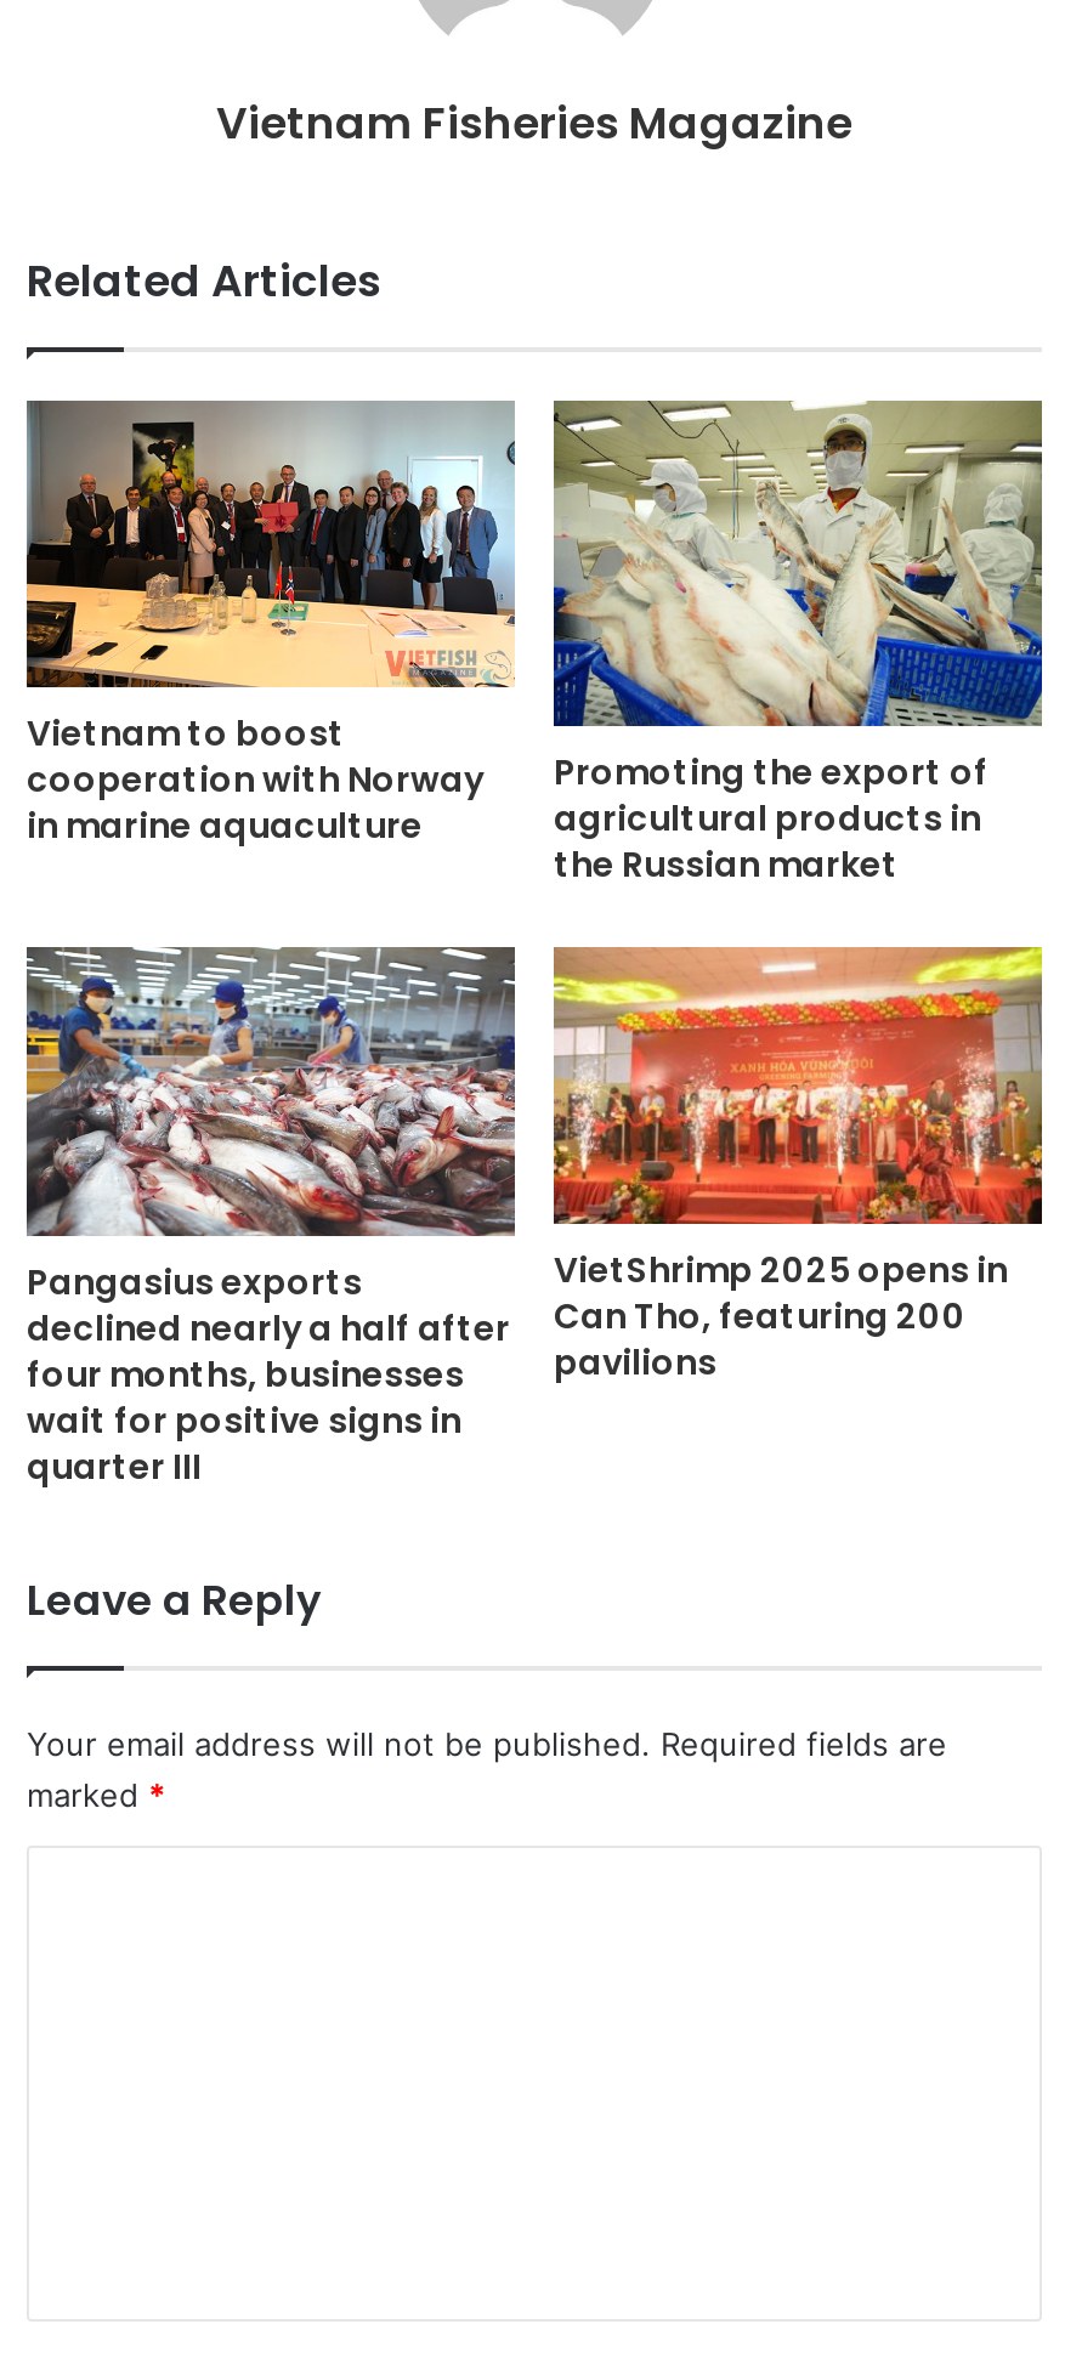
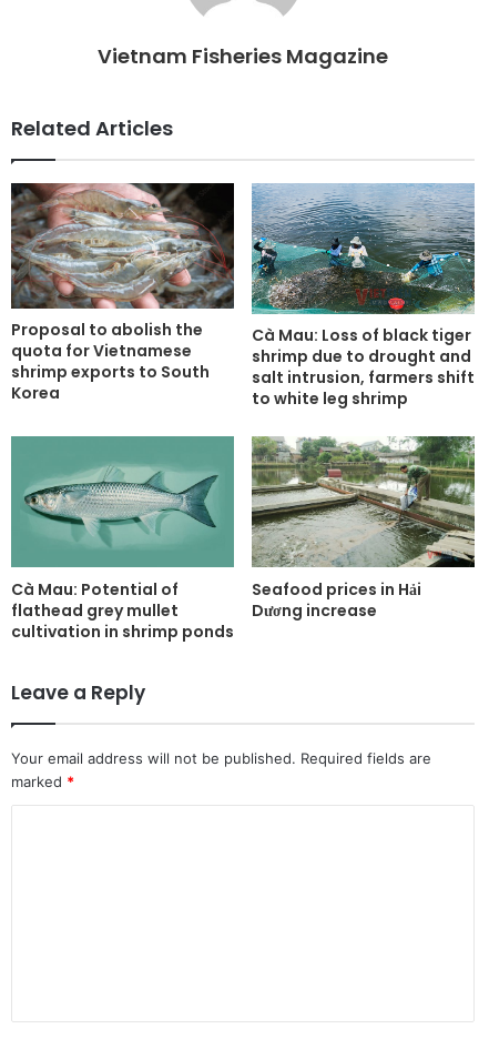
[24,401,517,851] [image] | Vietnam to boost | cooperation with Norway | in marine aquaculture -> [10,183,235,404] [image] | Proposal to abolish the | quota for Vietnamese | shrimp exports to South | Korea
[551,398,1044,890] [image] | Promoting the export of | agricultural products in | the Russian market -> [251,182,476,410] [image] | Cà Mau: Loss of black tiger | shrimp due to drought and | salt intrusion, farmers shift | to white leg shrimp
[24,945,517,1491] [image] | Pangasius exports | declined nearly a half after | four months, businesses | wait for positive signs in | quarter III -> [10,433,235,642] [image] | Cà Mau: Potential of | flathead grey mullet | cultivation in shrimp ponds
[551,954,1044,1226] [image] -> [252,433,475,522] [image]
[554,1245,1008,1386] VietShrimp 2025 opens in | Can Tho, featuring 200 | pavilions -> [252,578,421,621] Seafood prices in Hải | Dương increase

